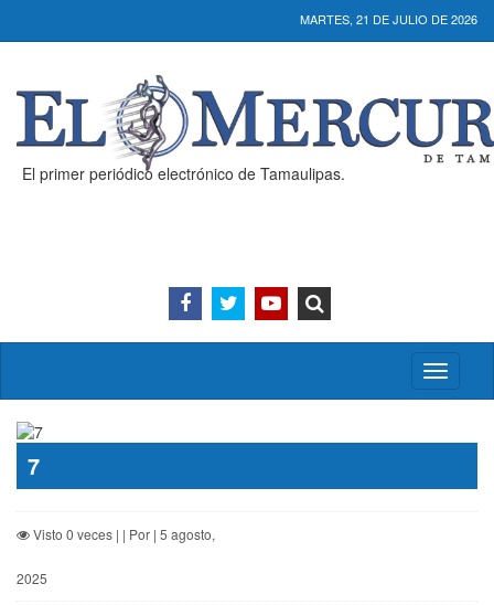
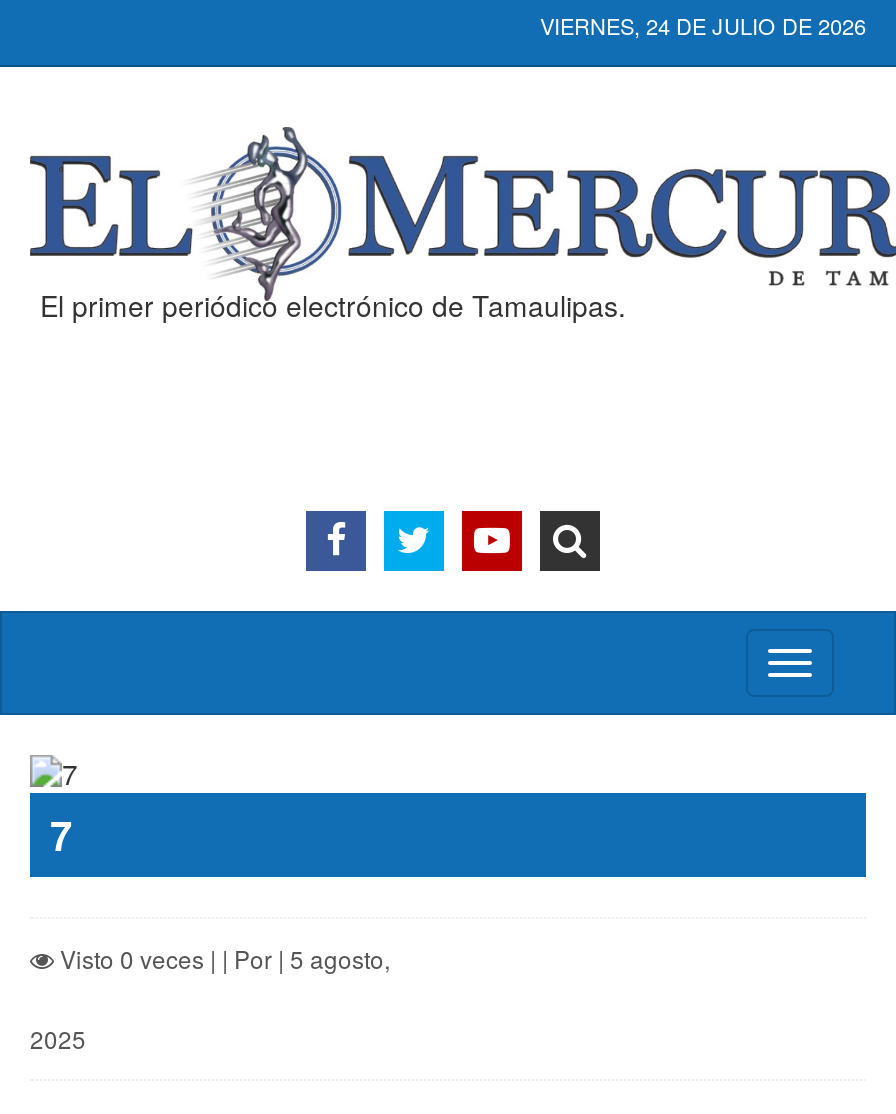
[300,10,477,28] MARTES, 21 DE JULIO DE 2026 -> [540,9,866,41] VIERNES, 24 DE JULIO DE 2026

